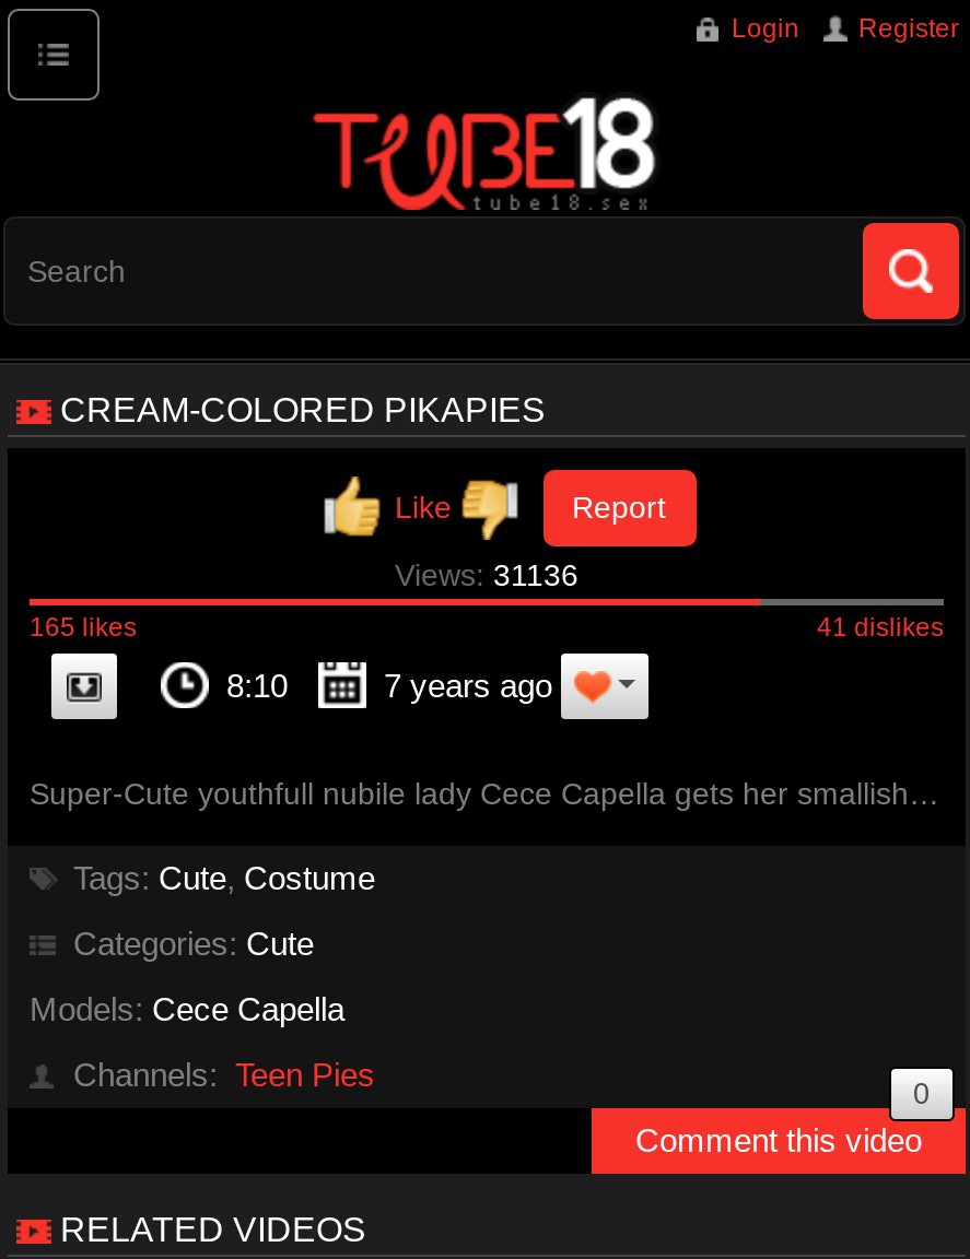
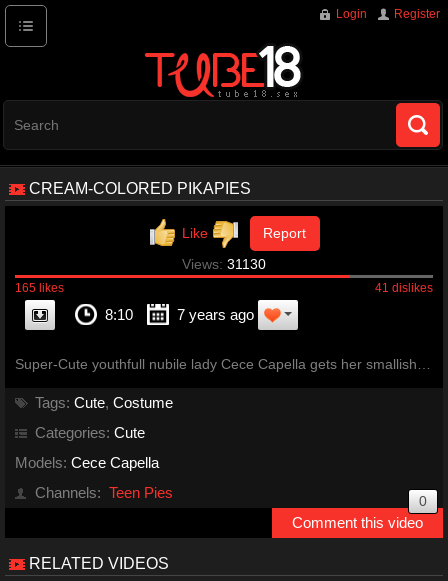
[395,557,579,592] Views: 31136 -> [182,256,266,272] Views: 31130

